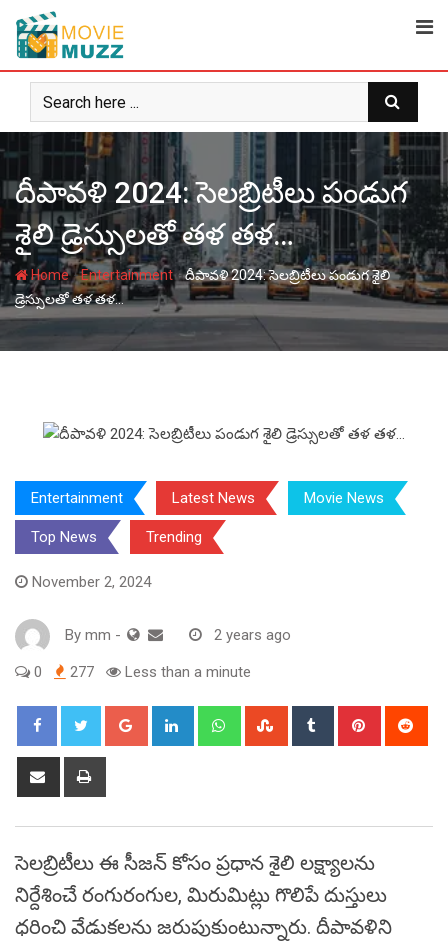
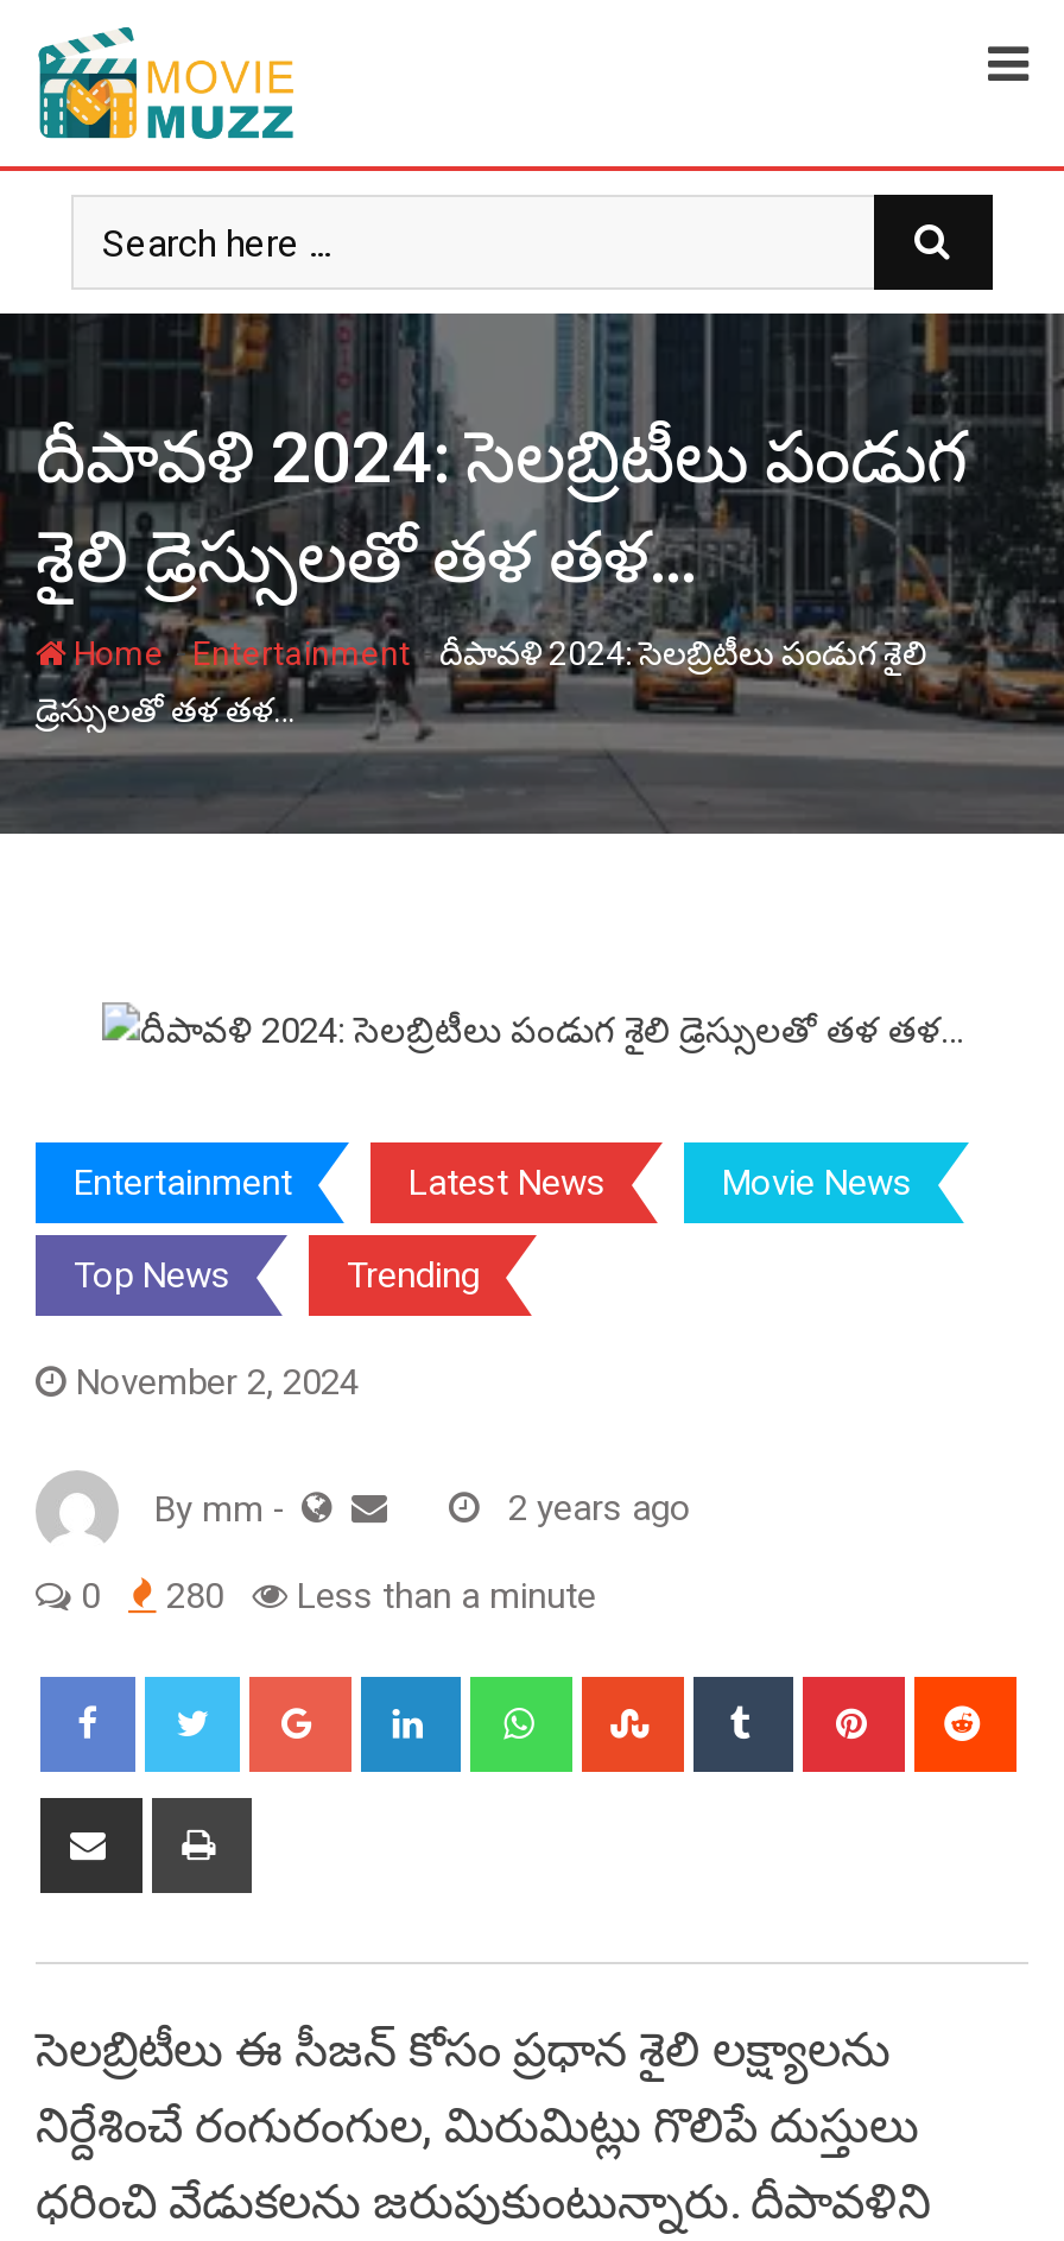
[30,663,251,681] 0 277 Less than a minute -> [71,1575,596,1617] 0 280 Less than a minute

